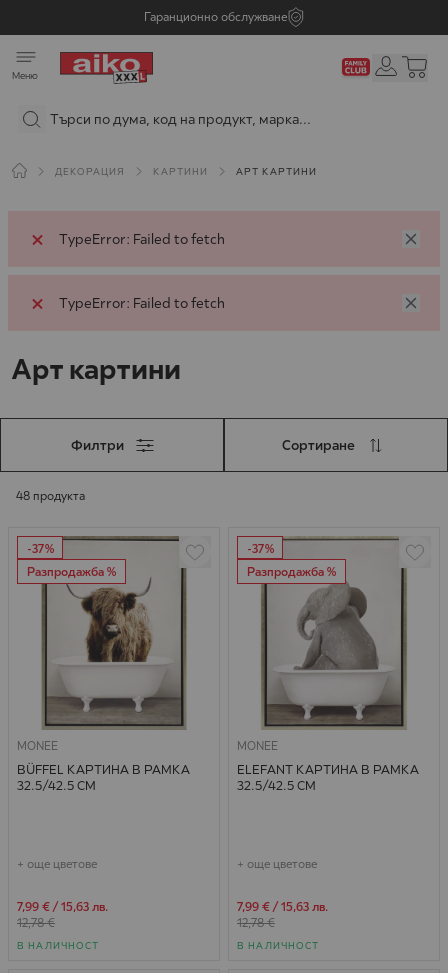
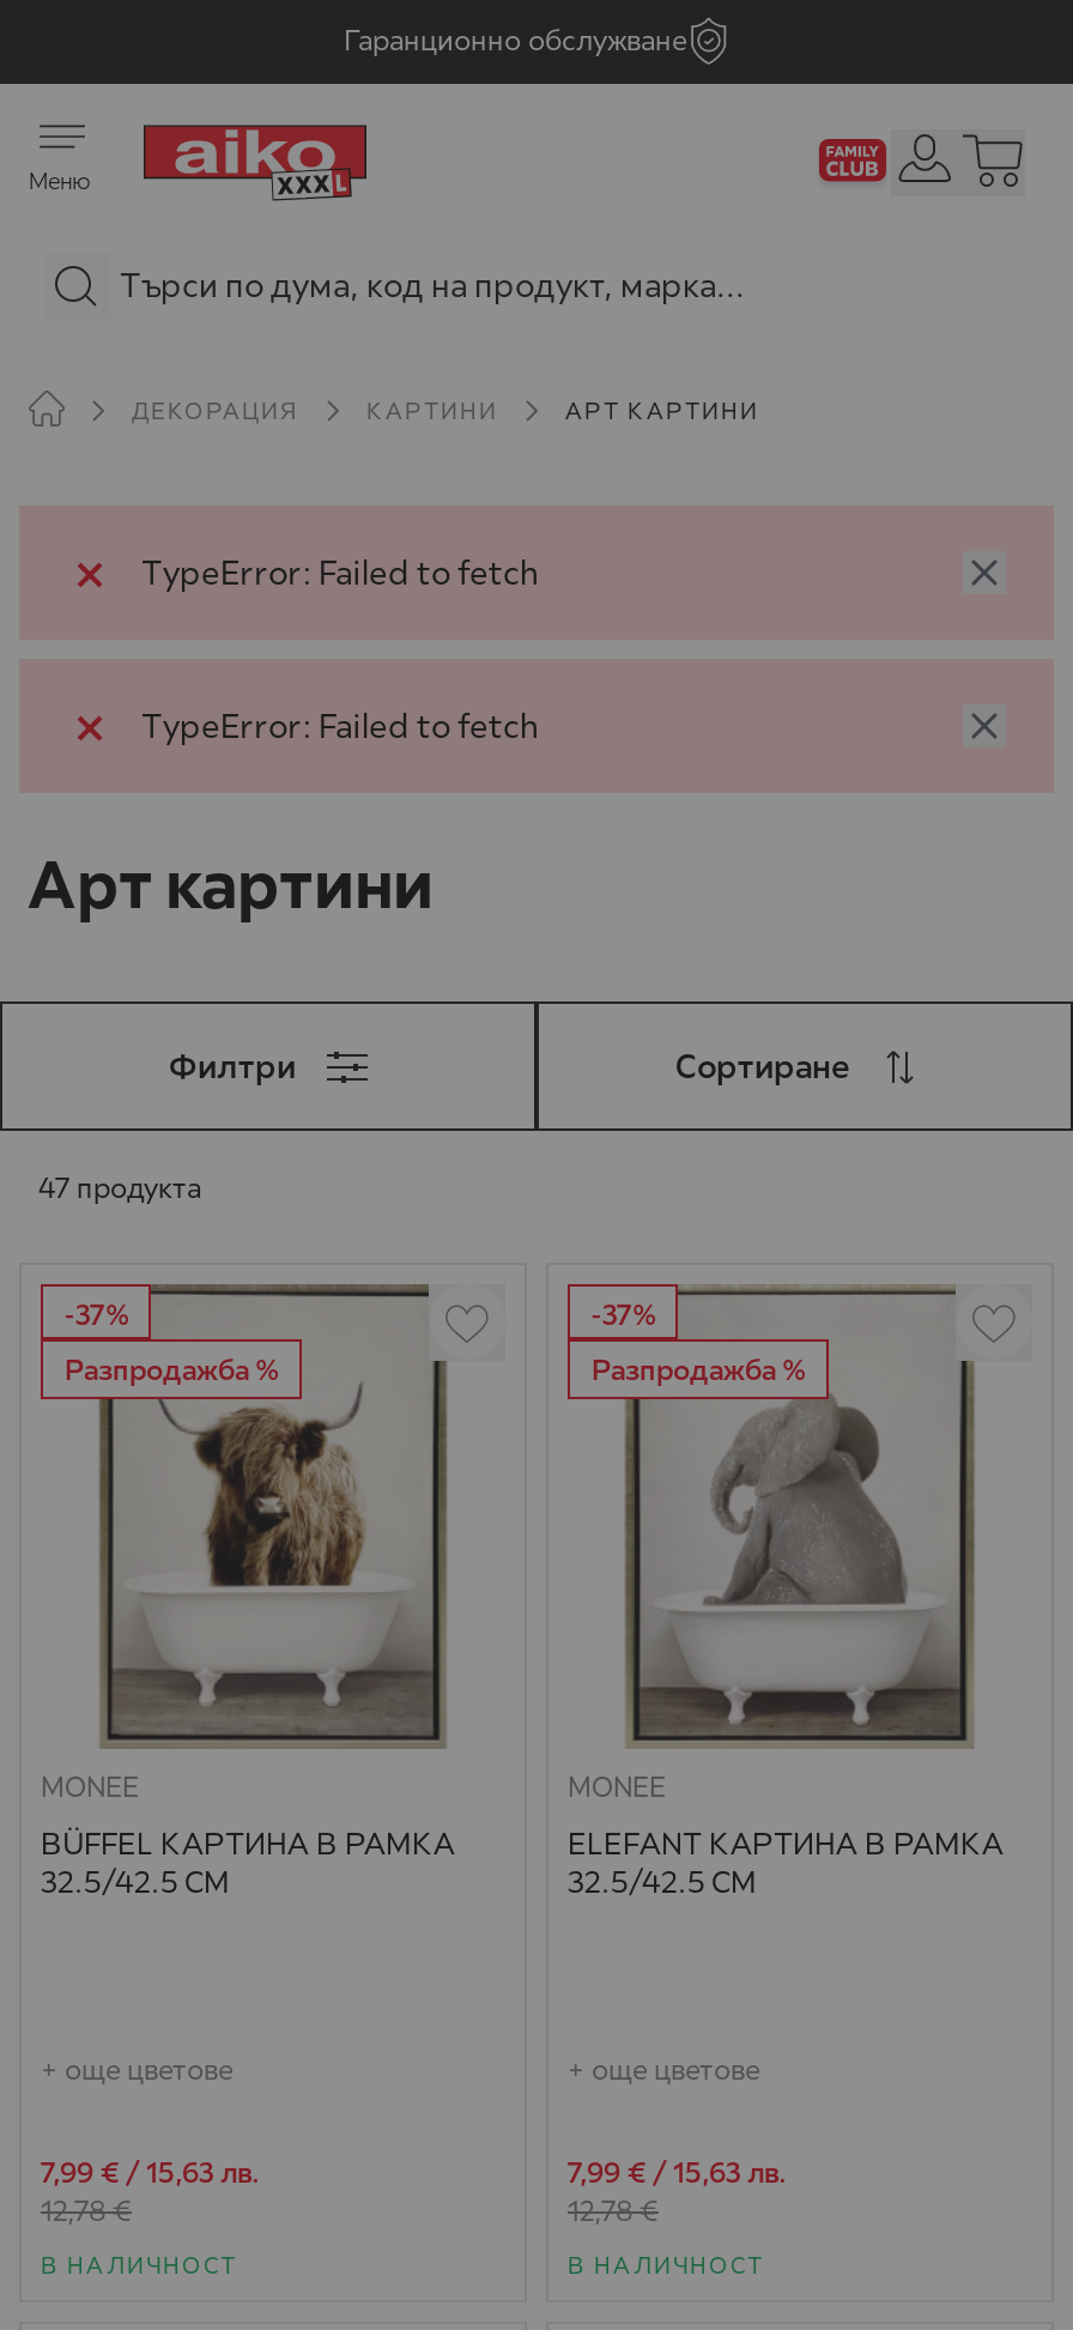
[16,488,85,503] 48 продукта -> [38,1169,201,1205] 47 продукта

